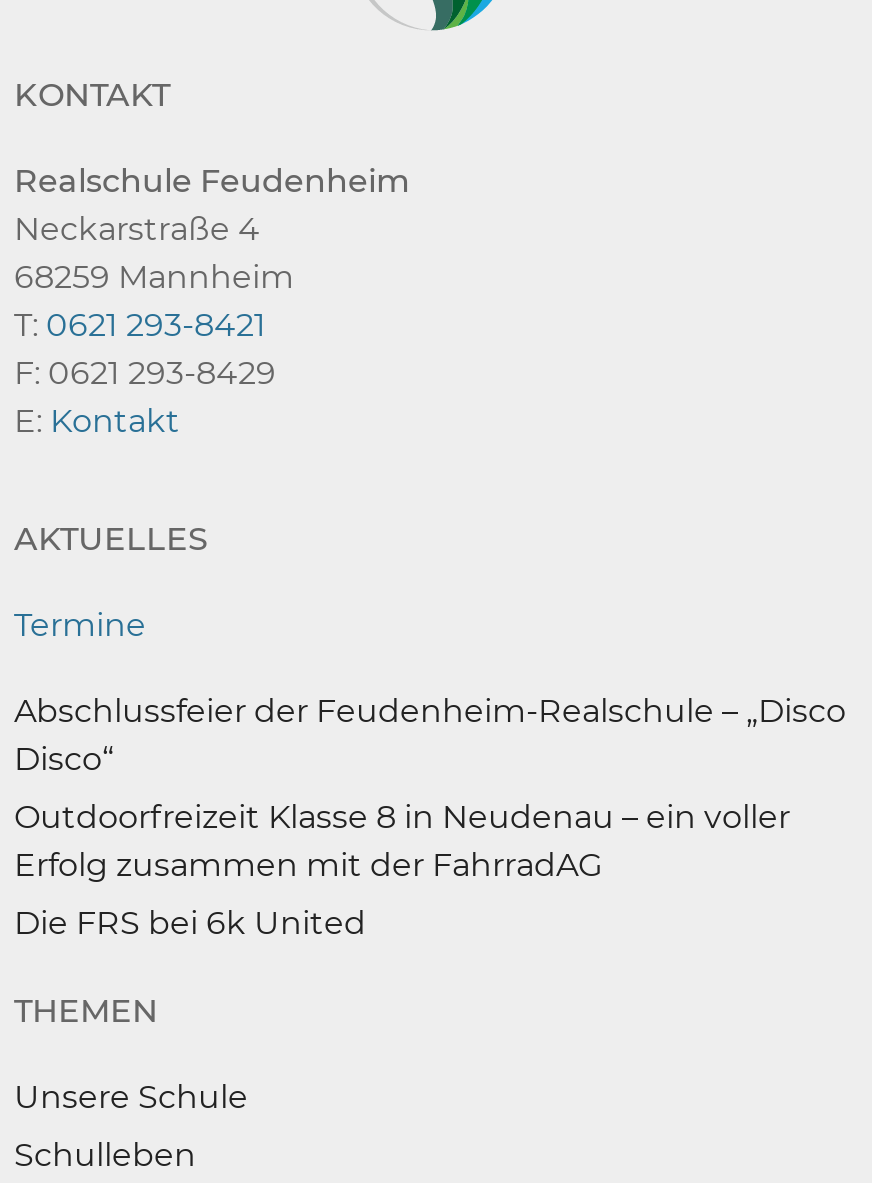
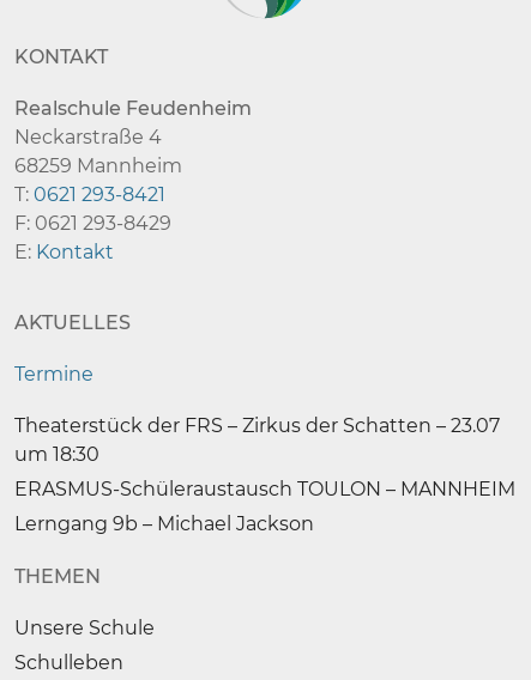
[14,692,846,778] Abschlussfeier der Feudenheim-Realschule – „Disco | Disco“ -> [14,414,500,466] Theaterstück der FRS – Zirkus der Schatten – 23.07 | um 18:30
[14,798,790,884] Outdoorfreizeit Klasse 8 in Neudenau – ein voller | Erfolg zusammen mit der FahrradAG -> [14,478,515,500] ERASMUS-Schüleraustausch TOULON – MANNHEIM
[14,904,366,942] Die FRS bei 6k United -> [14,512,314,535] Lerngang 9b – Michael Jackson

